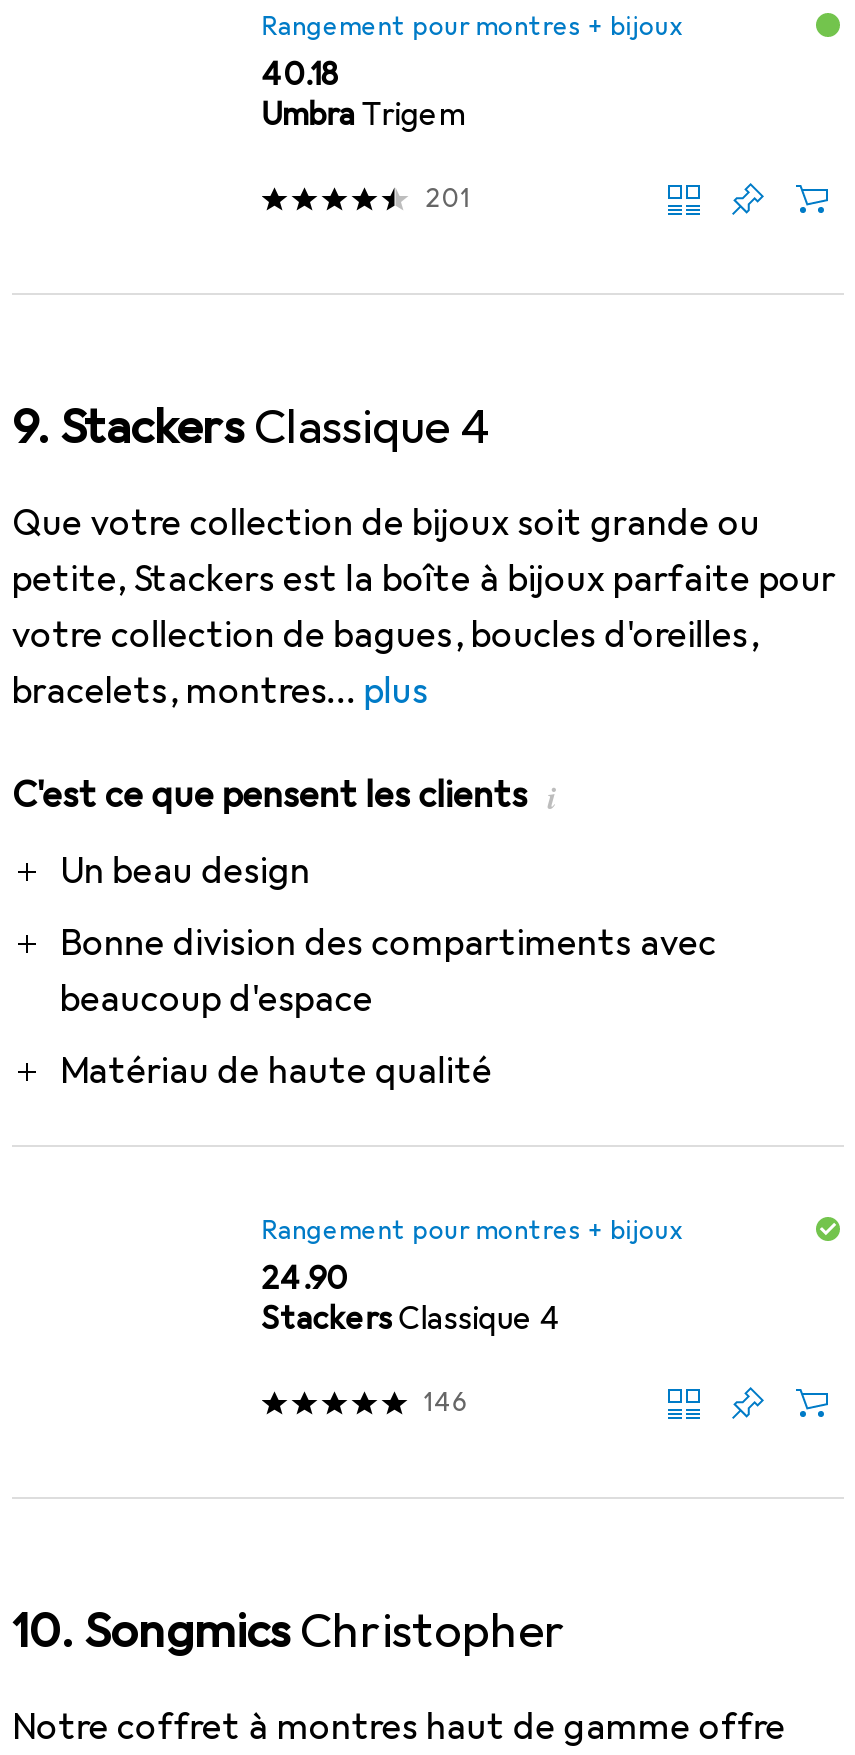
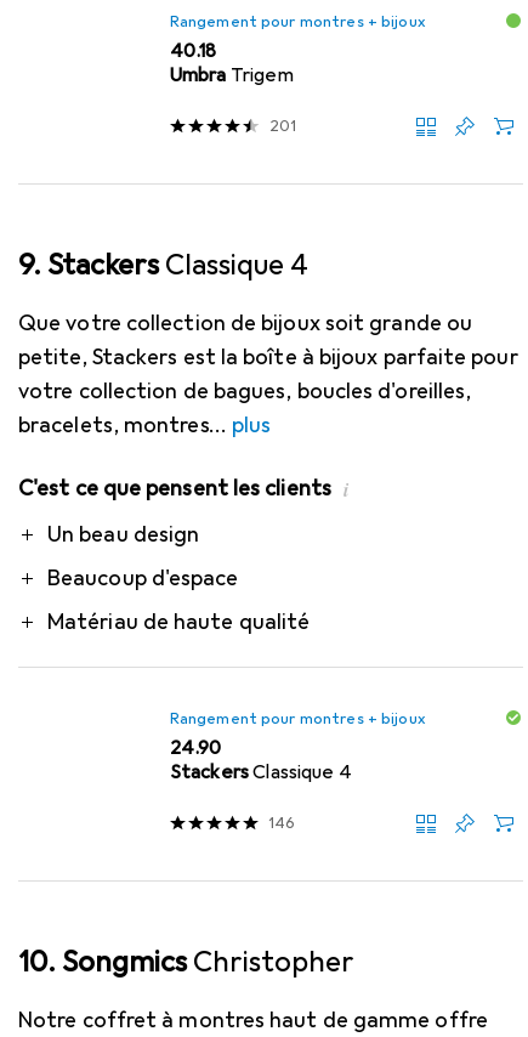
[60,921,717,1021] Bonne division des compartiments avec | beaucoup d'espace -> [47,565,239,591] Beaucoup d'espace

